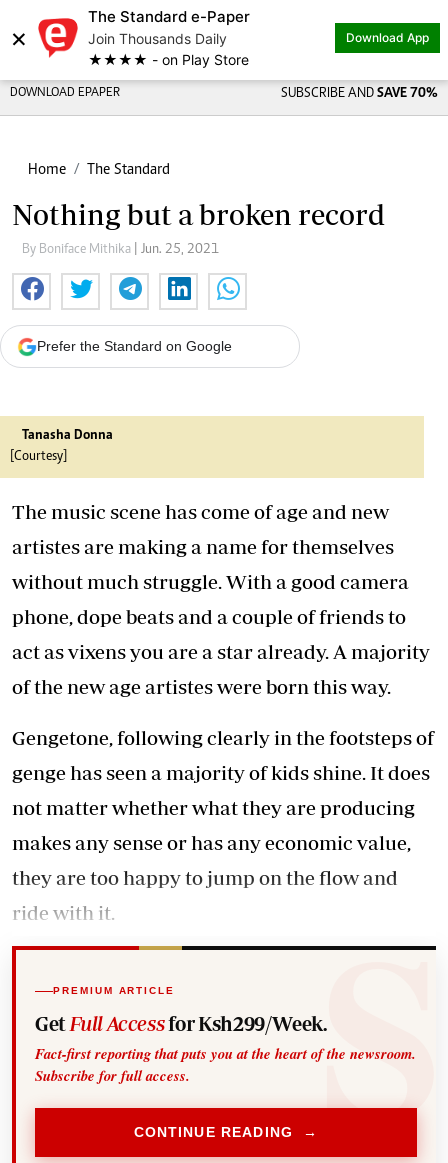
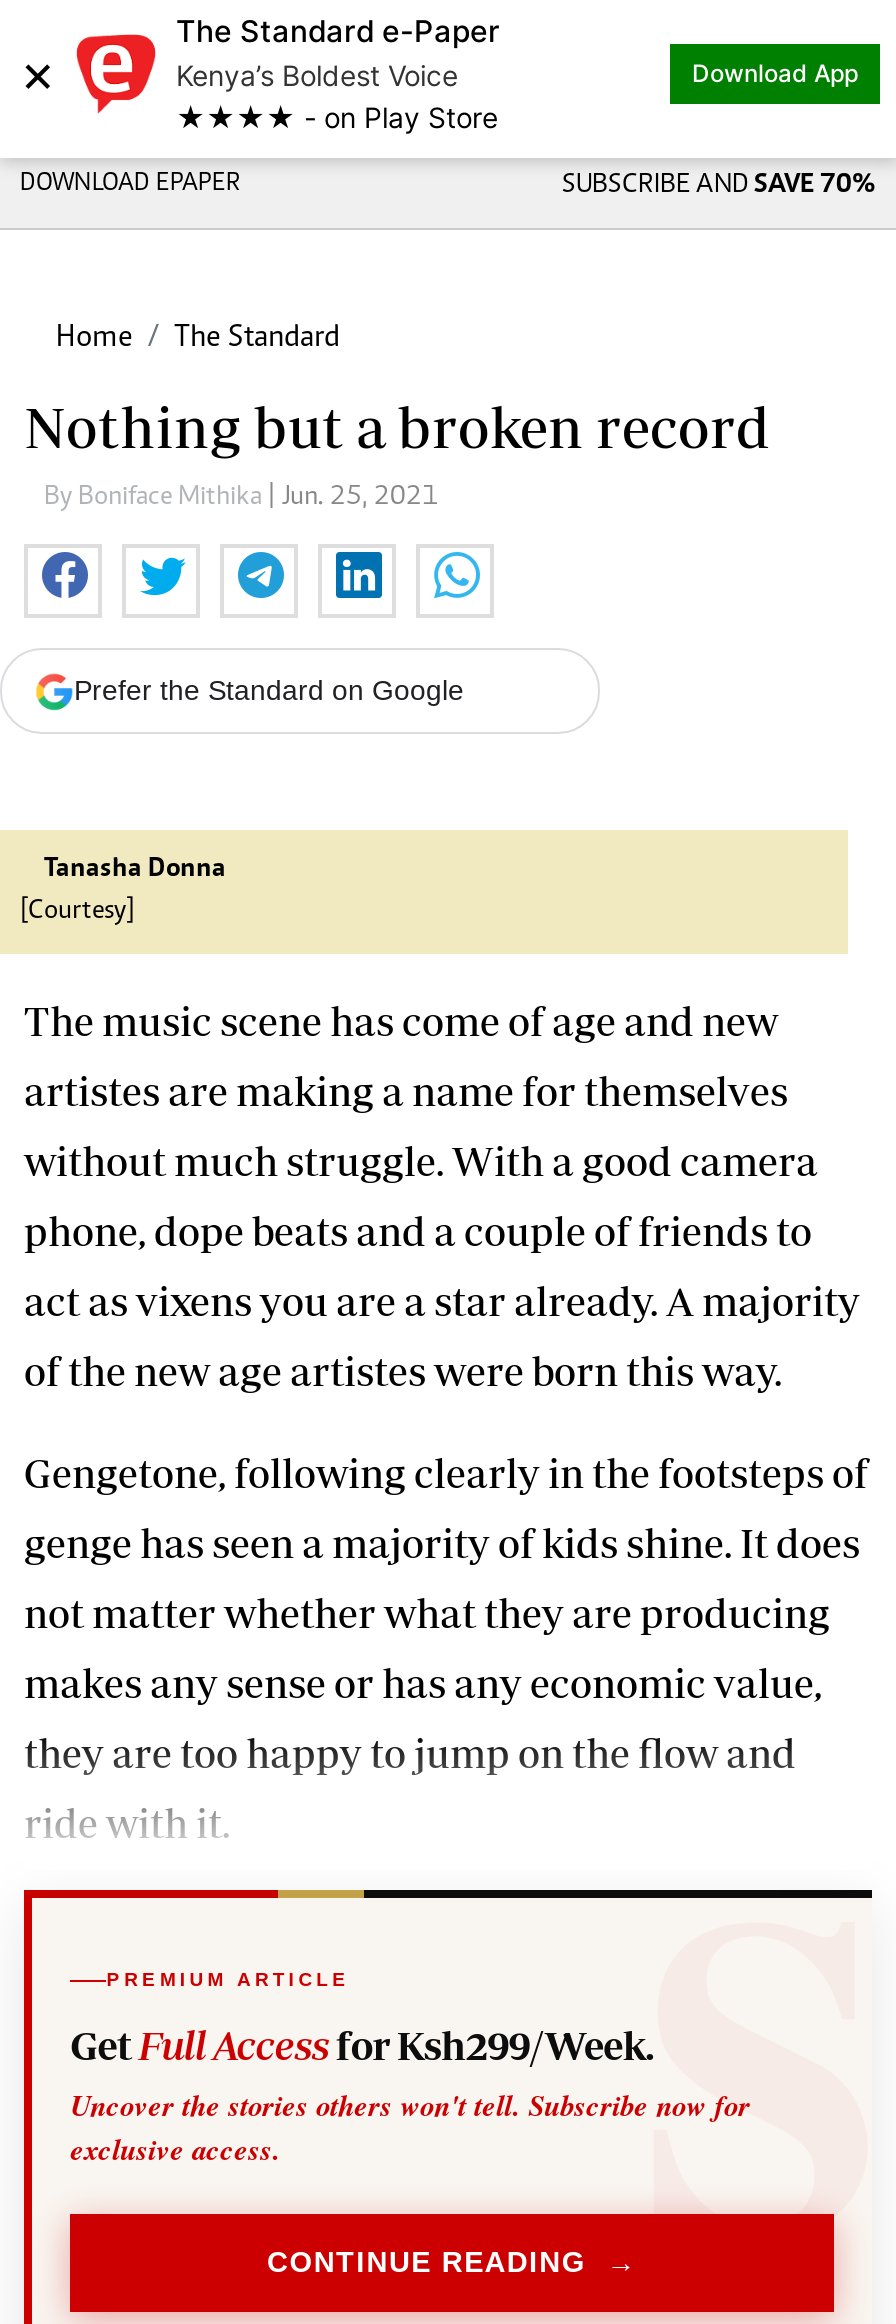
[88,30,227,47] Join Thousands Daily -> [176,58,458,92] Kenya’s Boldest Voice
[35,1043,416,1086] Fact-first reporting that puts you at the heart of the newsroom. | Subscribe for full access. -> [70,2084,750,2170] Uncover the stories others won't tell. Subscribe now for | exclusive access.

